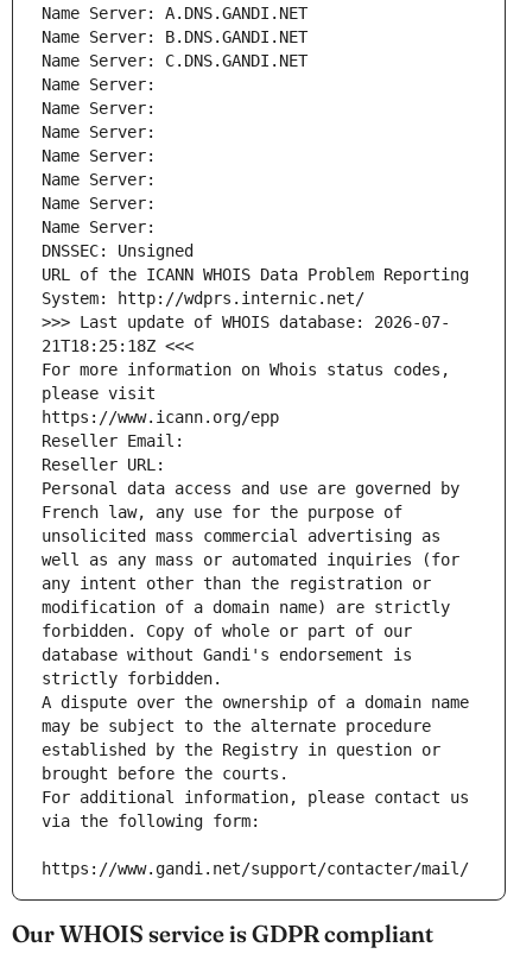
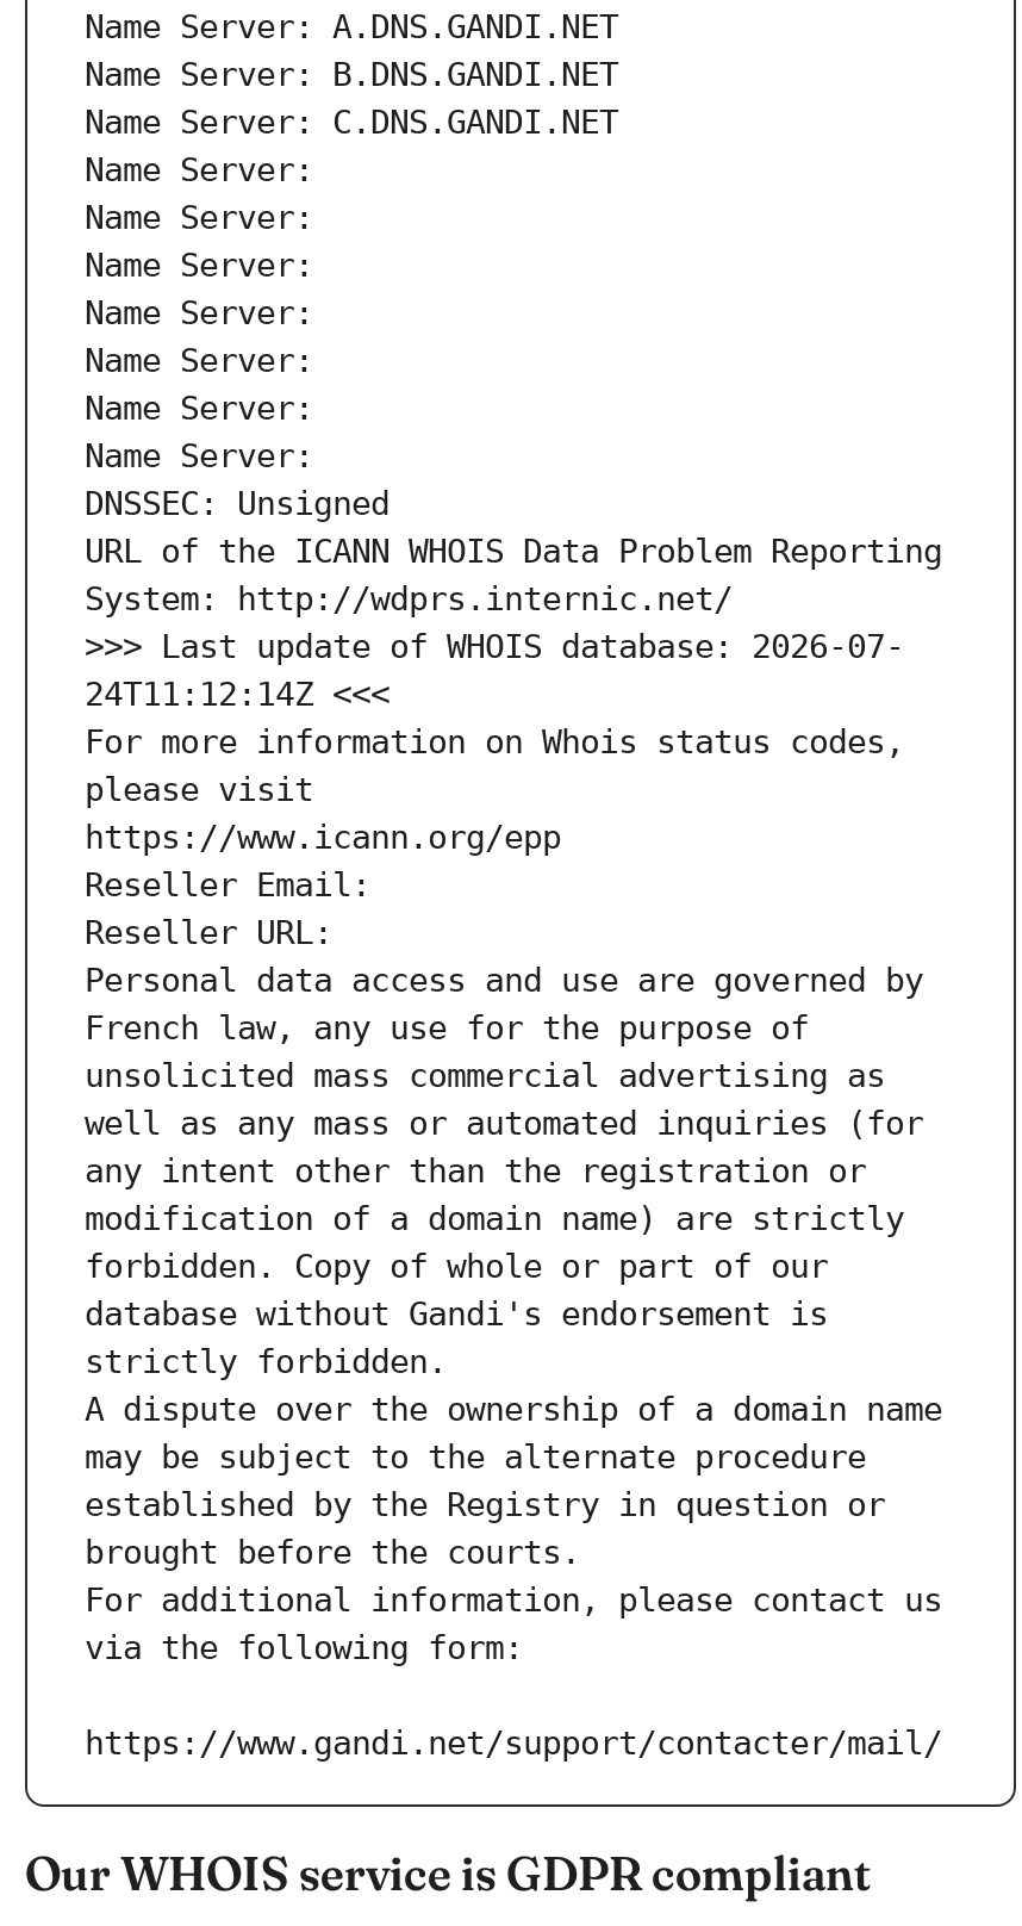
[42,337,194,356] 21T18:25:18Z <<< -> [85,676,390,714] 24T11:12:14Z <<<

